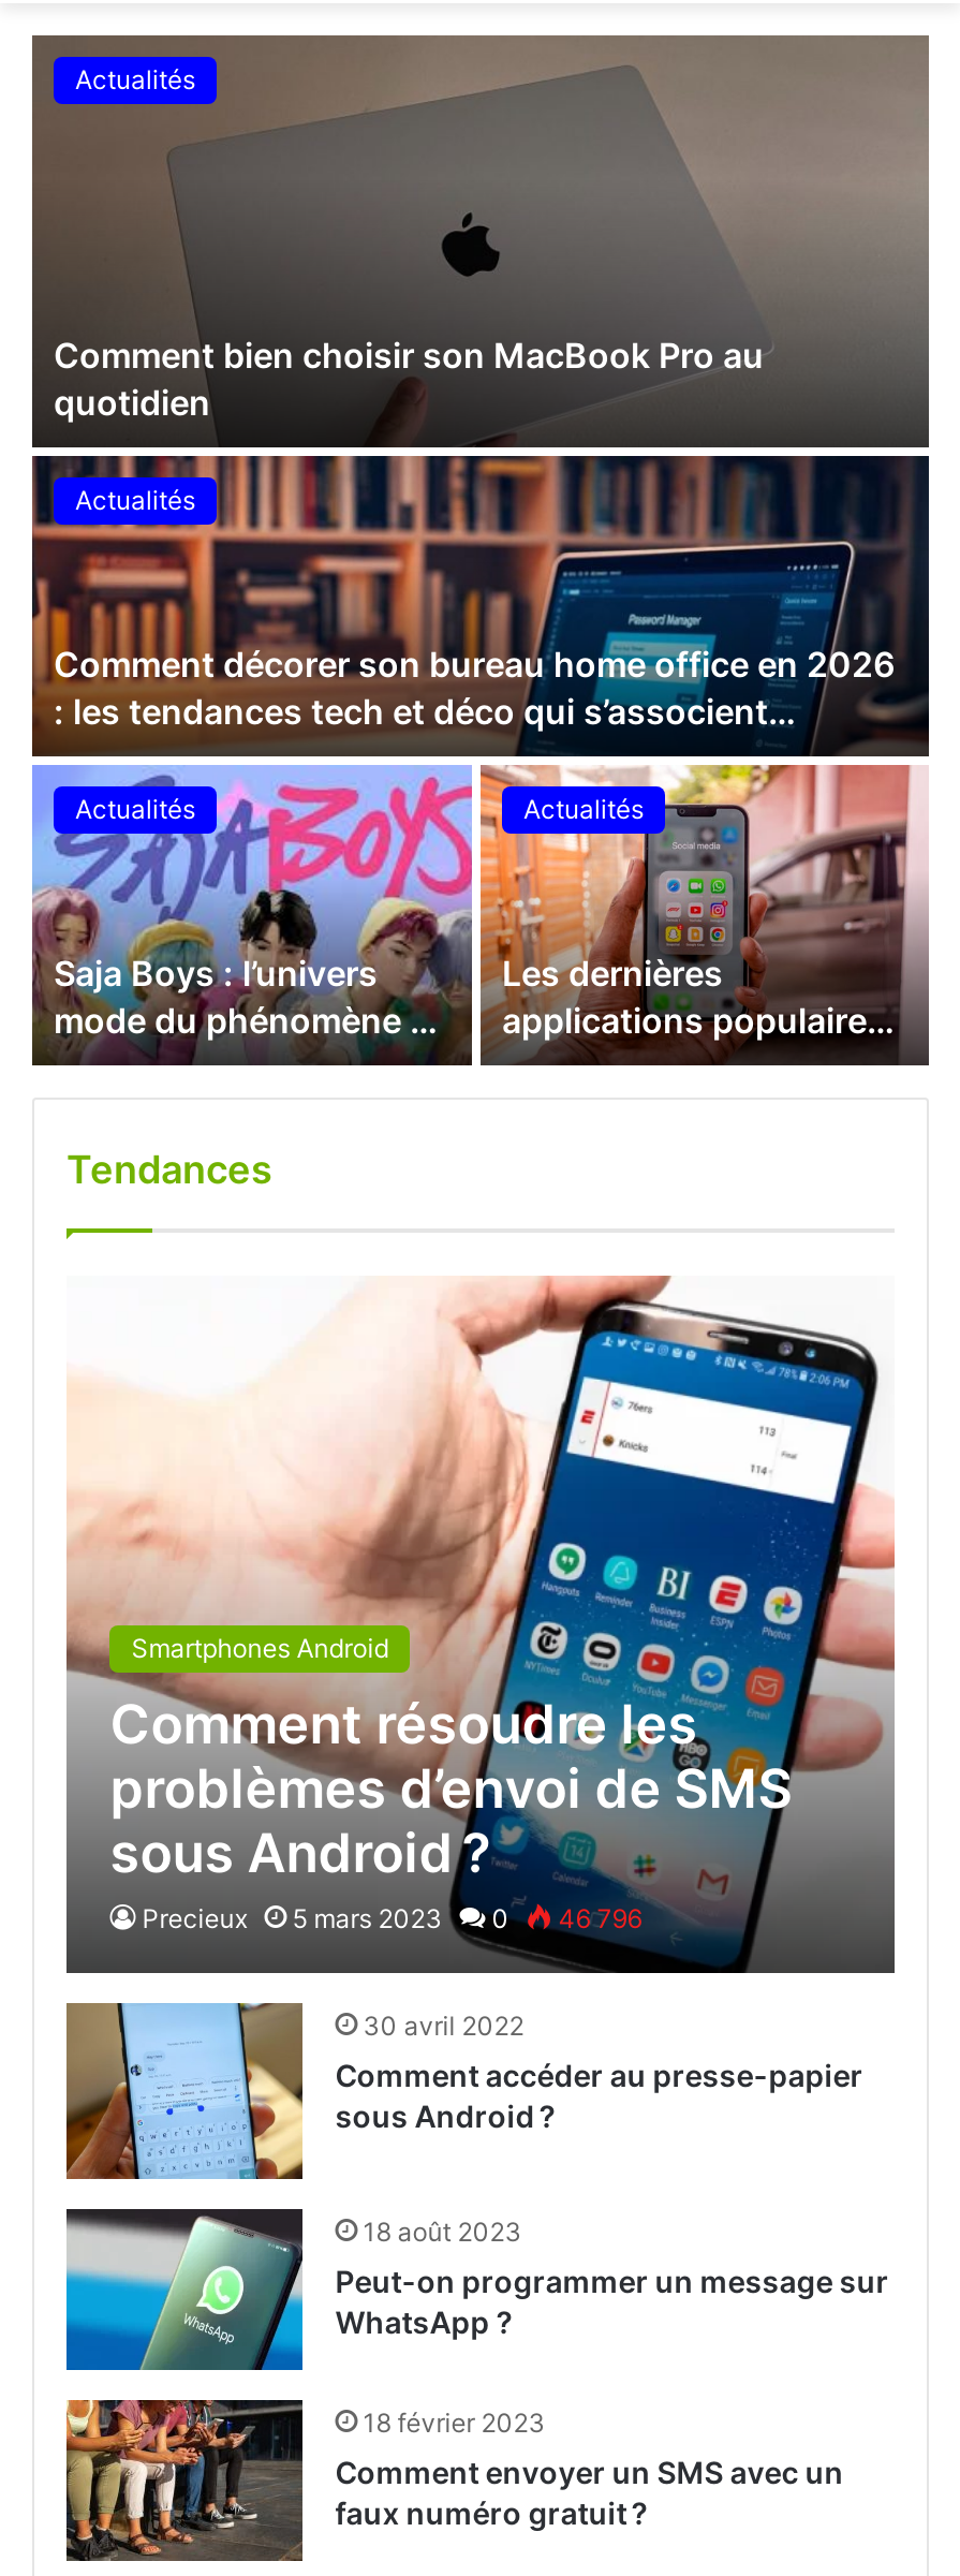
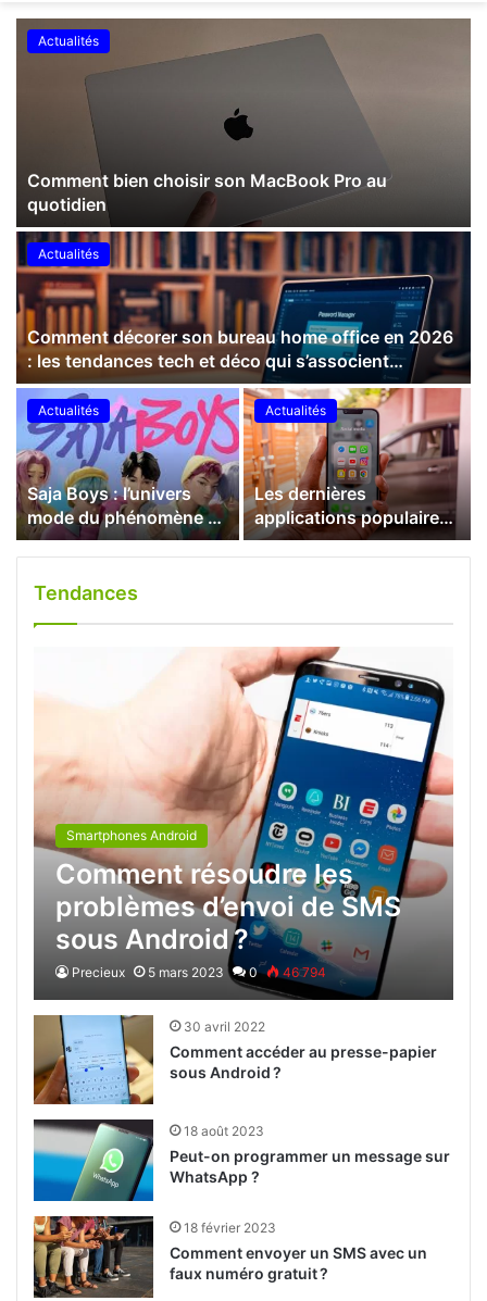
[142,1902,642,1934] Precieux 5 mars 2023 0 46 796 -> [72,964,326,980] Precieux 5 mars 2023 0 46 794

